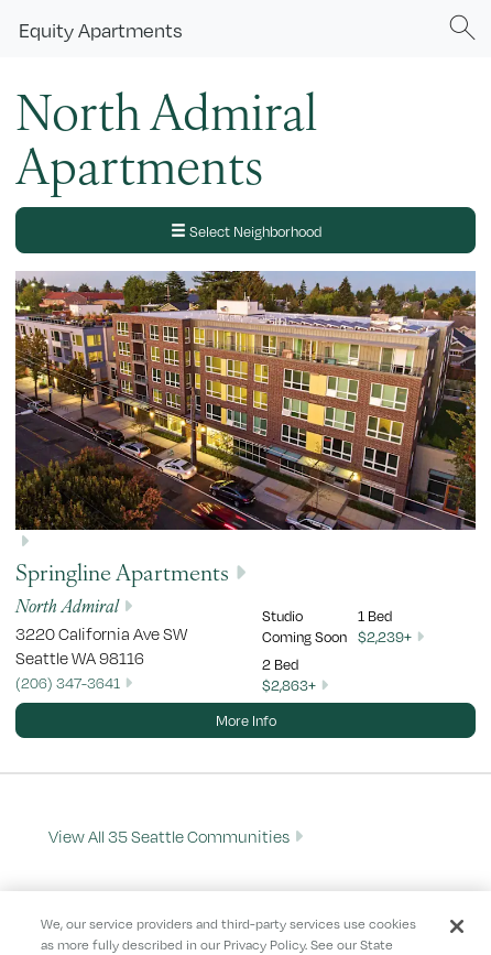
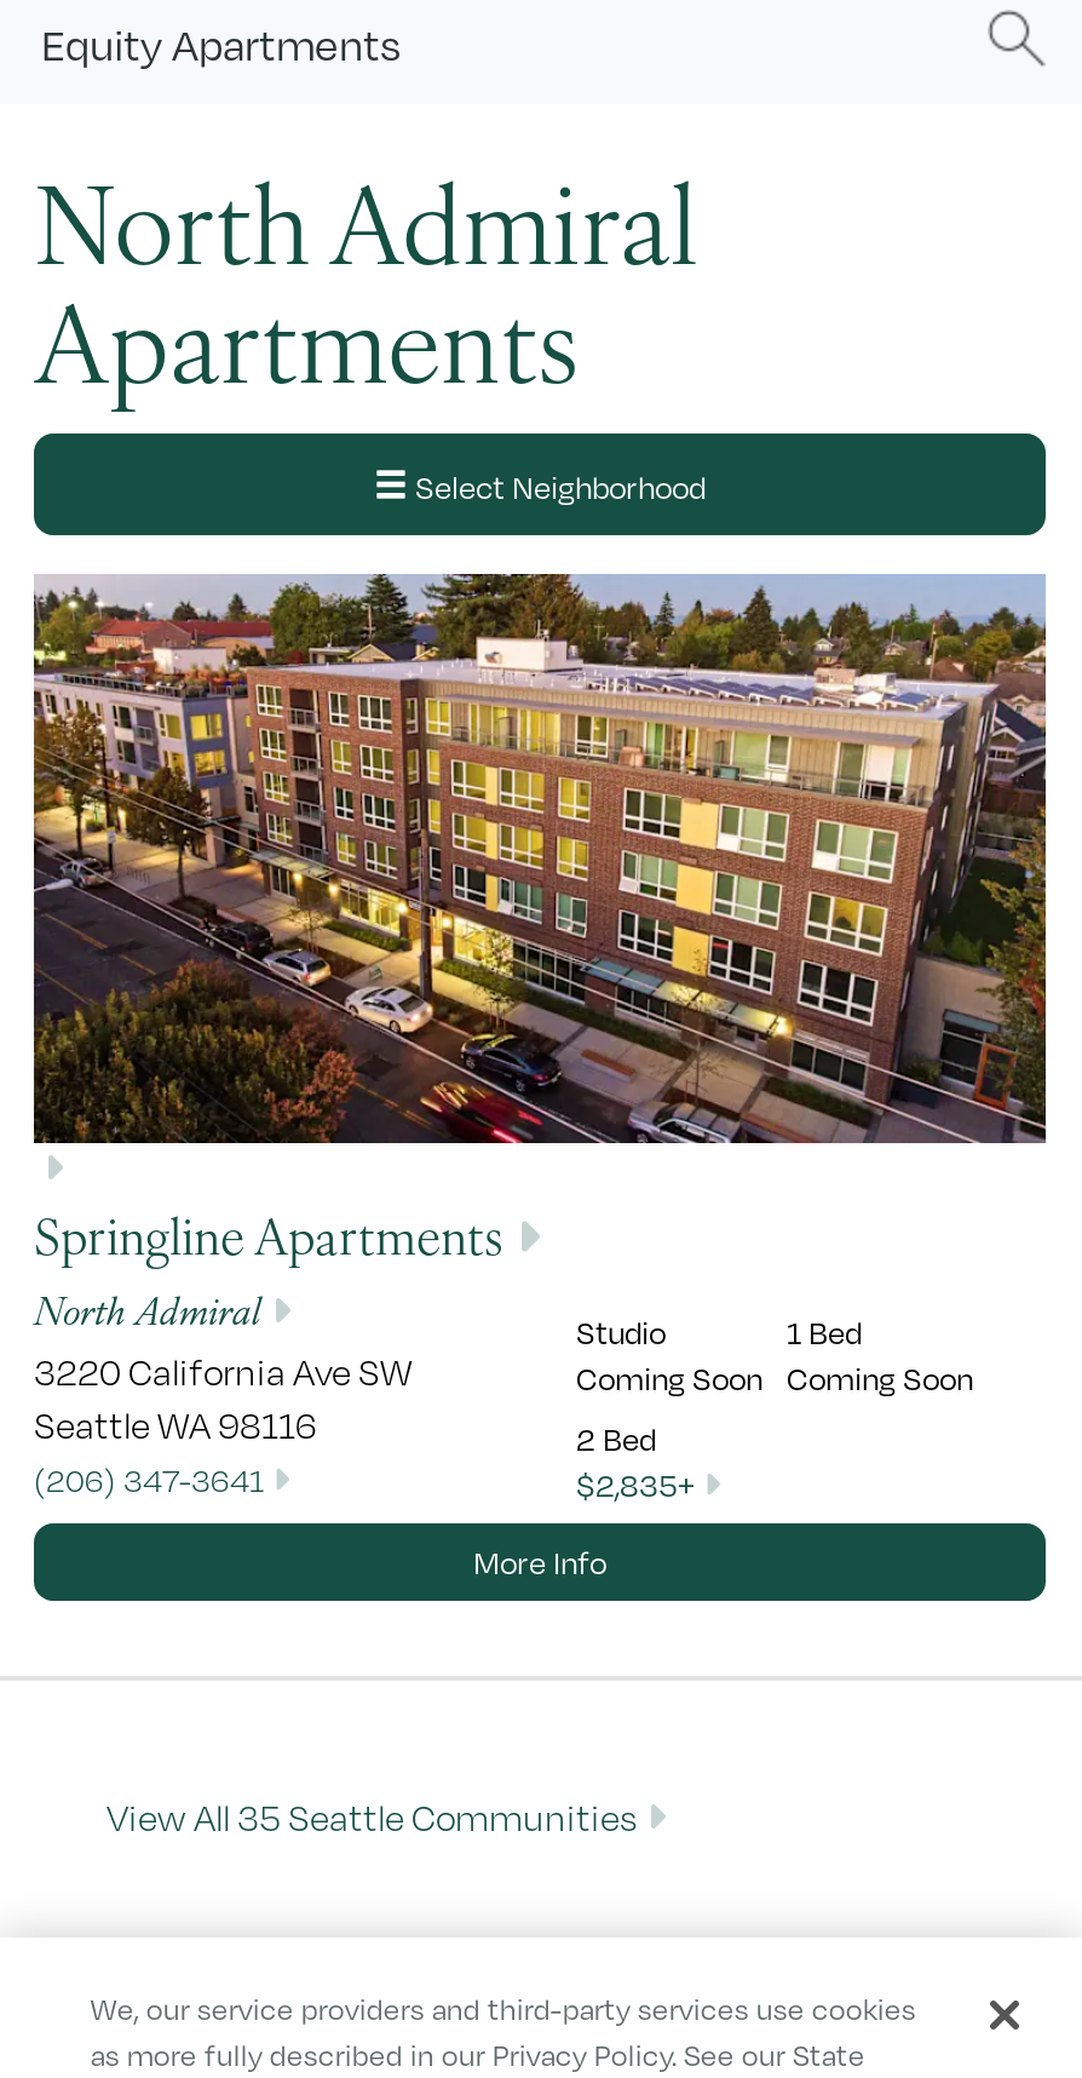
[358,628,412,645] $2,239+ -> [787,1358,973,1397] Coming Soon
[262,676,316,694] $2,863+ -> [576,1465,695,1504] $2,835+

